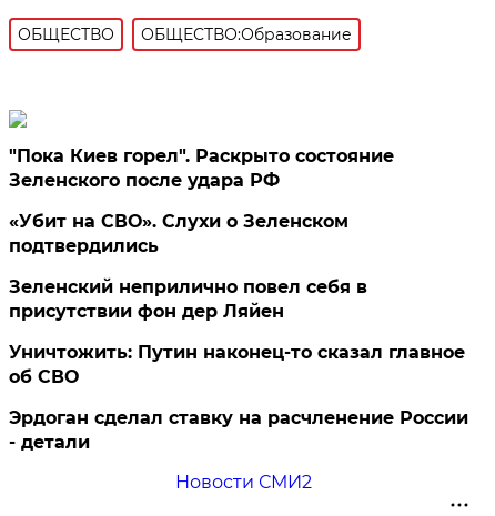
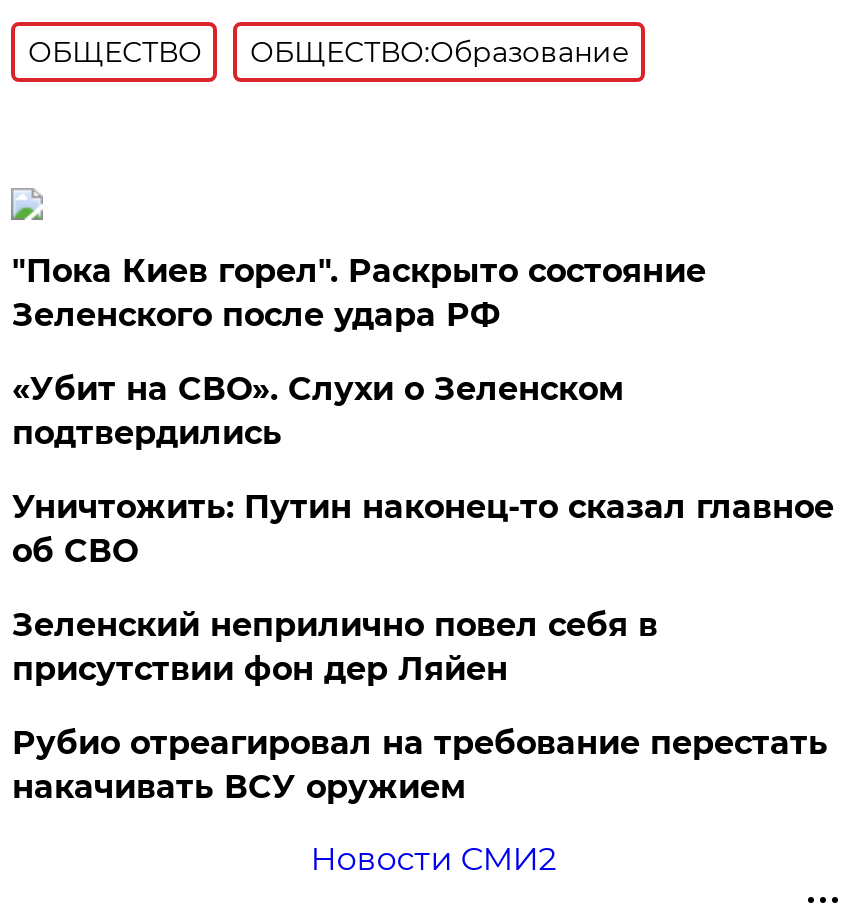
moved [9,276,368,322] -> [12,606,658,688]: Зеленский неприлично повел cебя в | присутствии фон дер Ляйен
moved [9,342,465,387] -> [12,488,834,570]: Уничтожить: Путин наконец-то сказал главное | об СВО
[9,407,469,453] Эрдоган сделал ставку на расчленение России | - детали -> [12,724,828,806] Рубио отреагировал на требование перестать | накачивать ВСУ оружием

